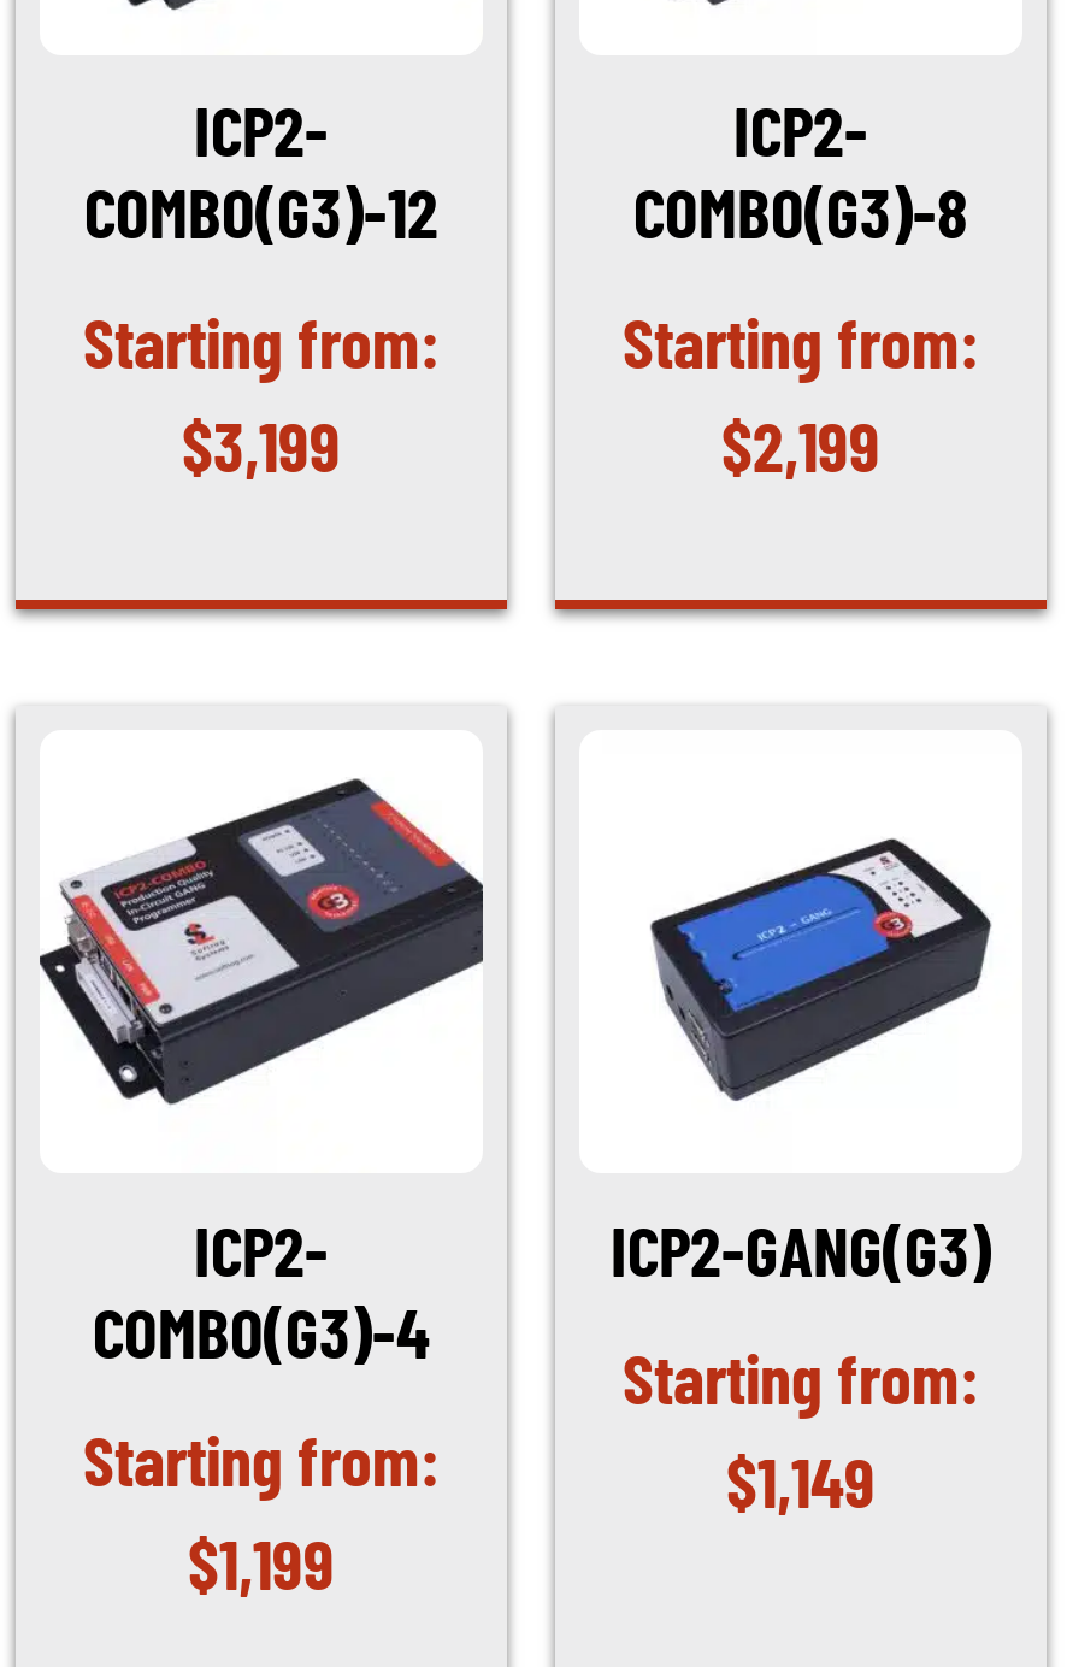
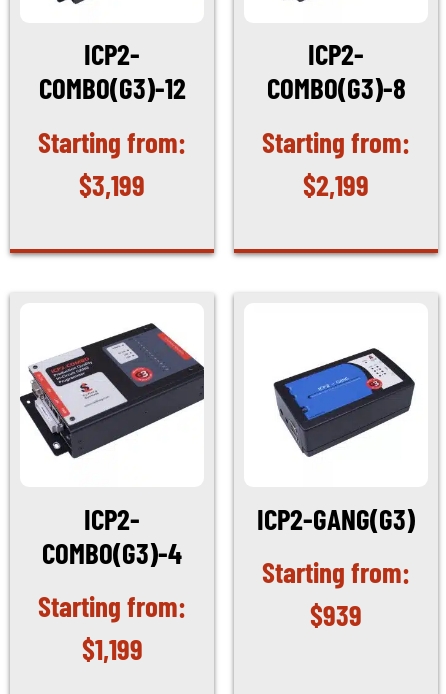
[726,1439,876,1523] $1,149 -> [310,597,362,632] $939

